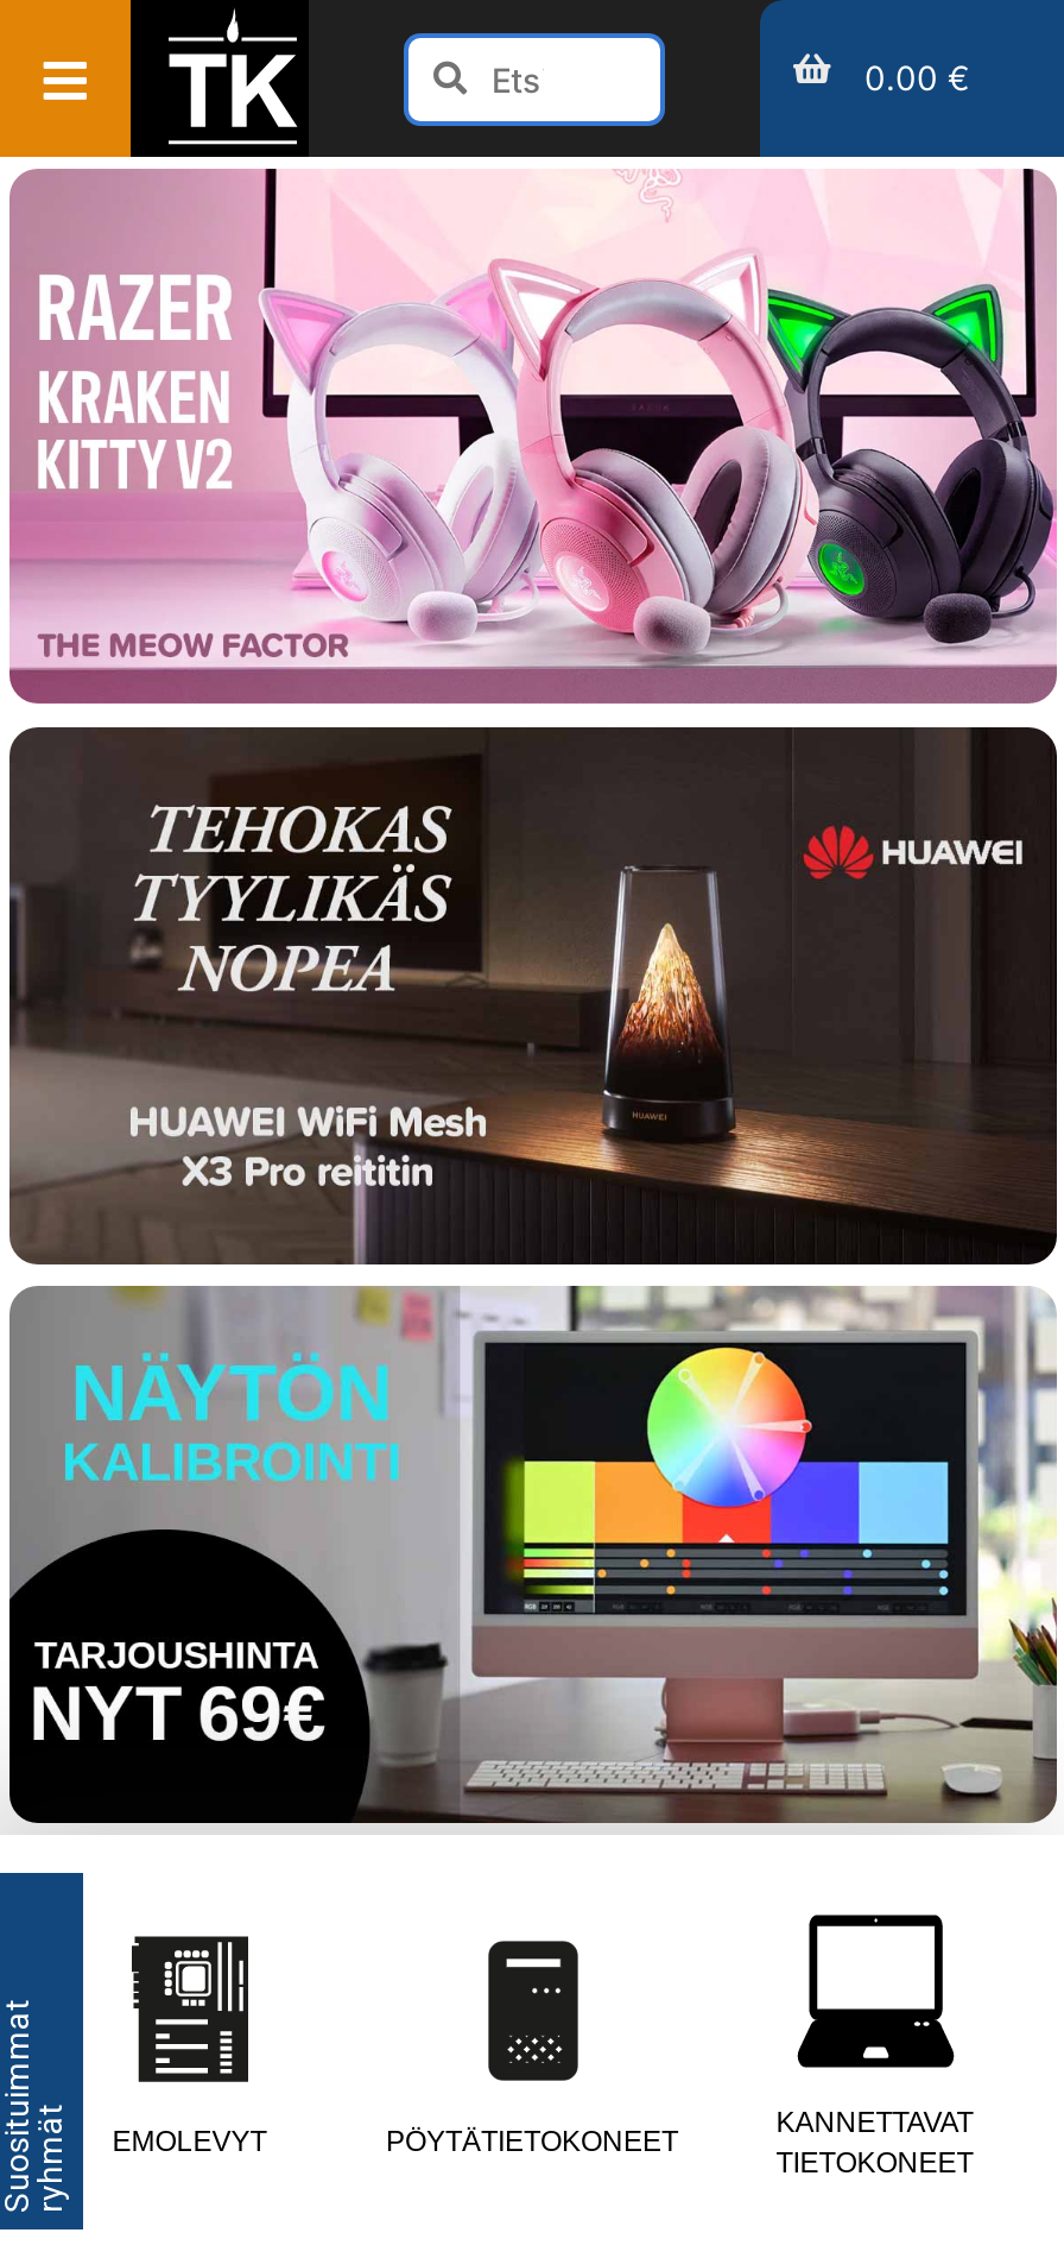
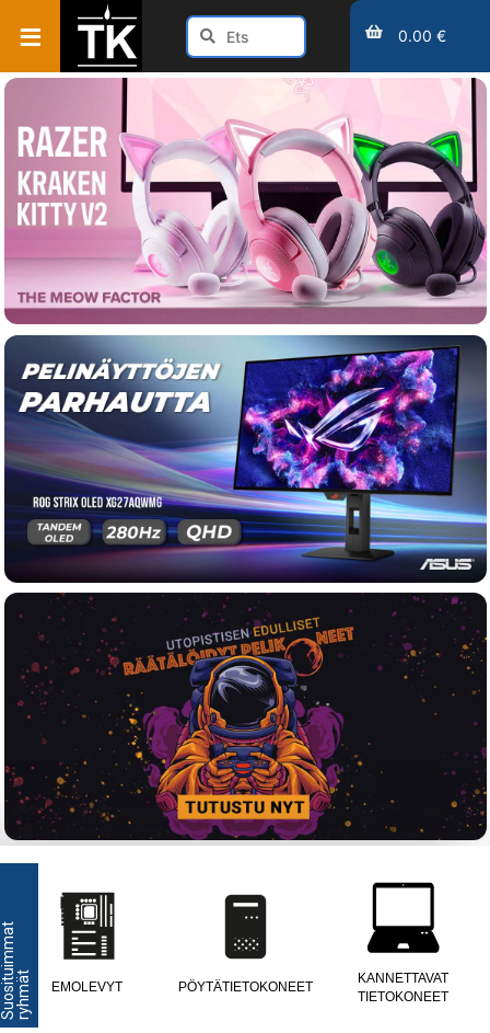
[7,725,1057,1264] [image] -> [3,334,487,583] [image]
[9,1283,1057,1823] [image] -> [4,592,487,841] [image]

